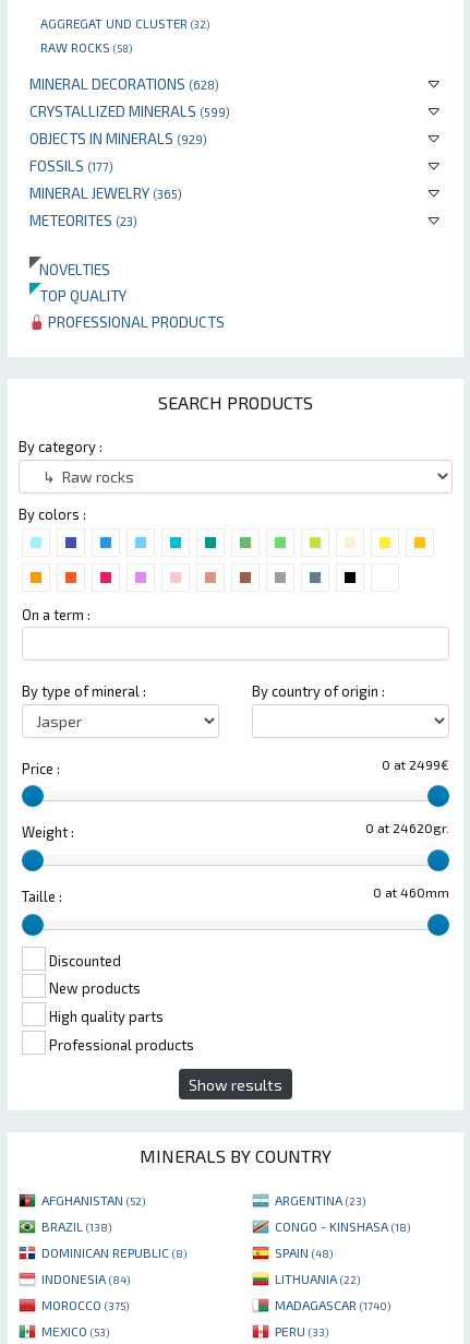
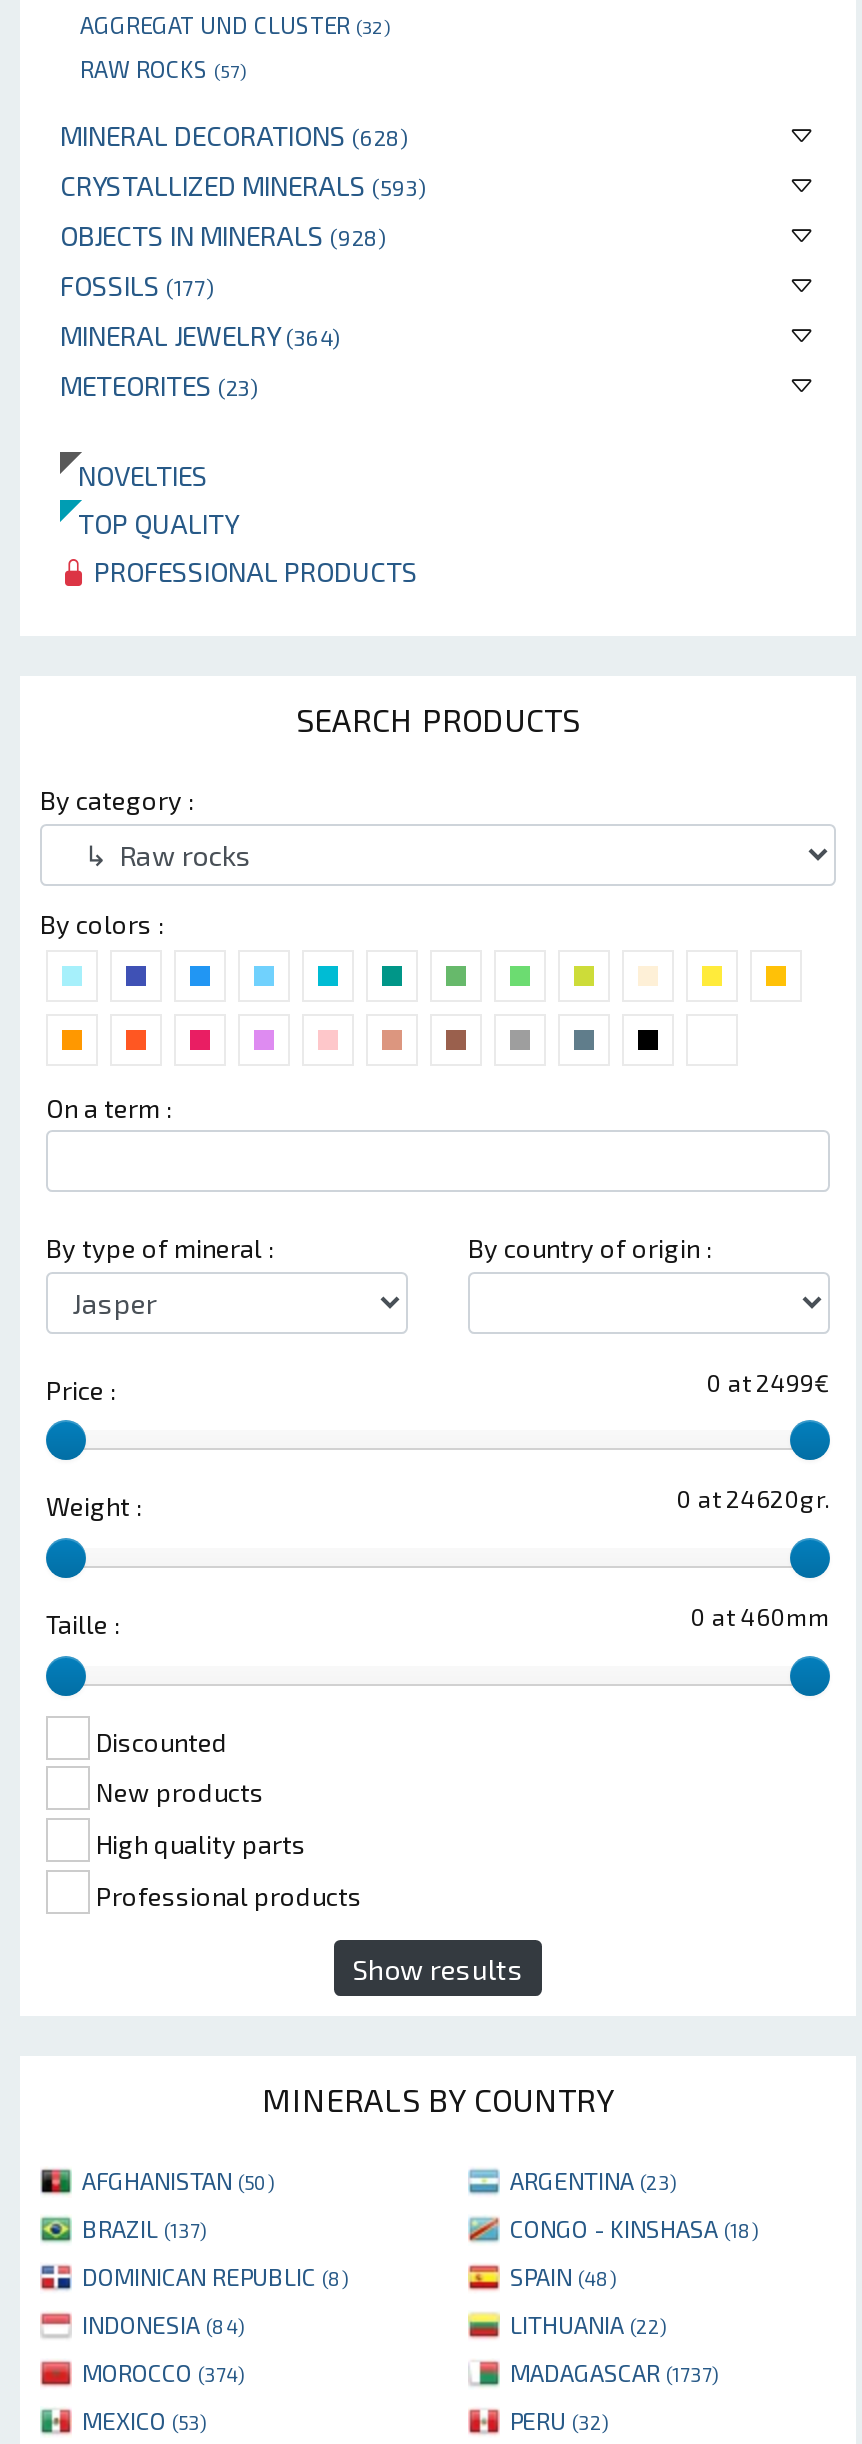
[40,39,132,55] RAW ROCKS (58) -> [80,54,246,82] RAW ROCKS (57)
[29,102,230,120] CRYSTALLIZED MINERALS (599) -> [60,168,426,202] CRYSTALLIZED MINERALS (593)
[29,129,207,147] OBJECTS IN MINERALS (929) -> [60,218,386,252] OBJECTS IN MINERALS (928)
[29,183,182,202] MINERAL JEWELRY(365) -> [60,318,340,352] MINERAL JEWELRY(364)
[41,1193,145,1208] AFGHANISTAN (52) -> [82,2167,274,2195] AFGHANISTAN (50)
[41,1219,111,1234] BRAZIL (138) -> [82,2215,206,2243] BRAZIL (137)
[41,1297,129,1313] MOROCCO (375) -> [82,2359,244,2387] MOROCCO (374)
[275,1297,390,1313] MADAGASCAR (1740) -> [510,2359,718,2387] MADAGASCAR (1737)
[275,1324,328,1339] PERU (33) -> [510,2407,608,2435] PERU (32)

